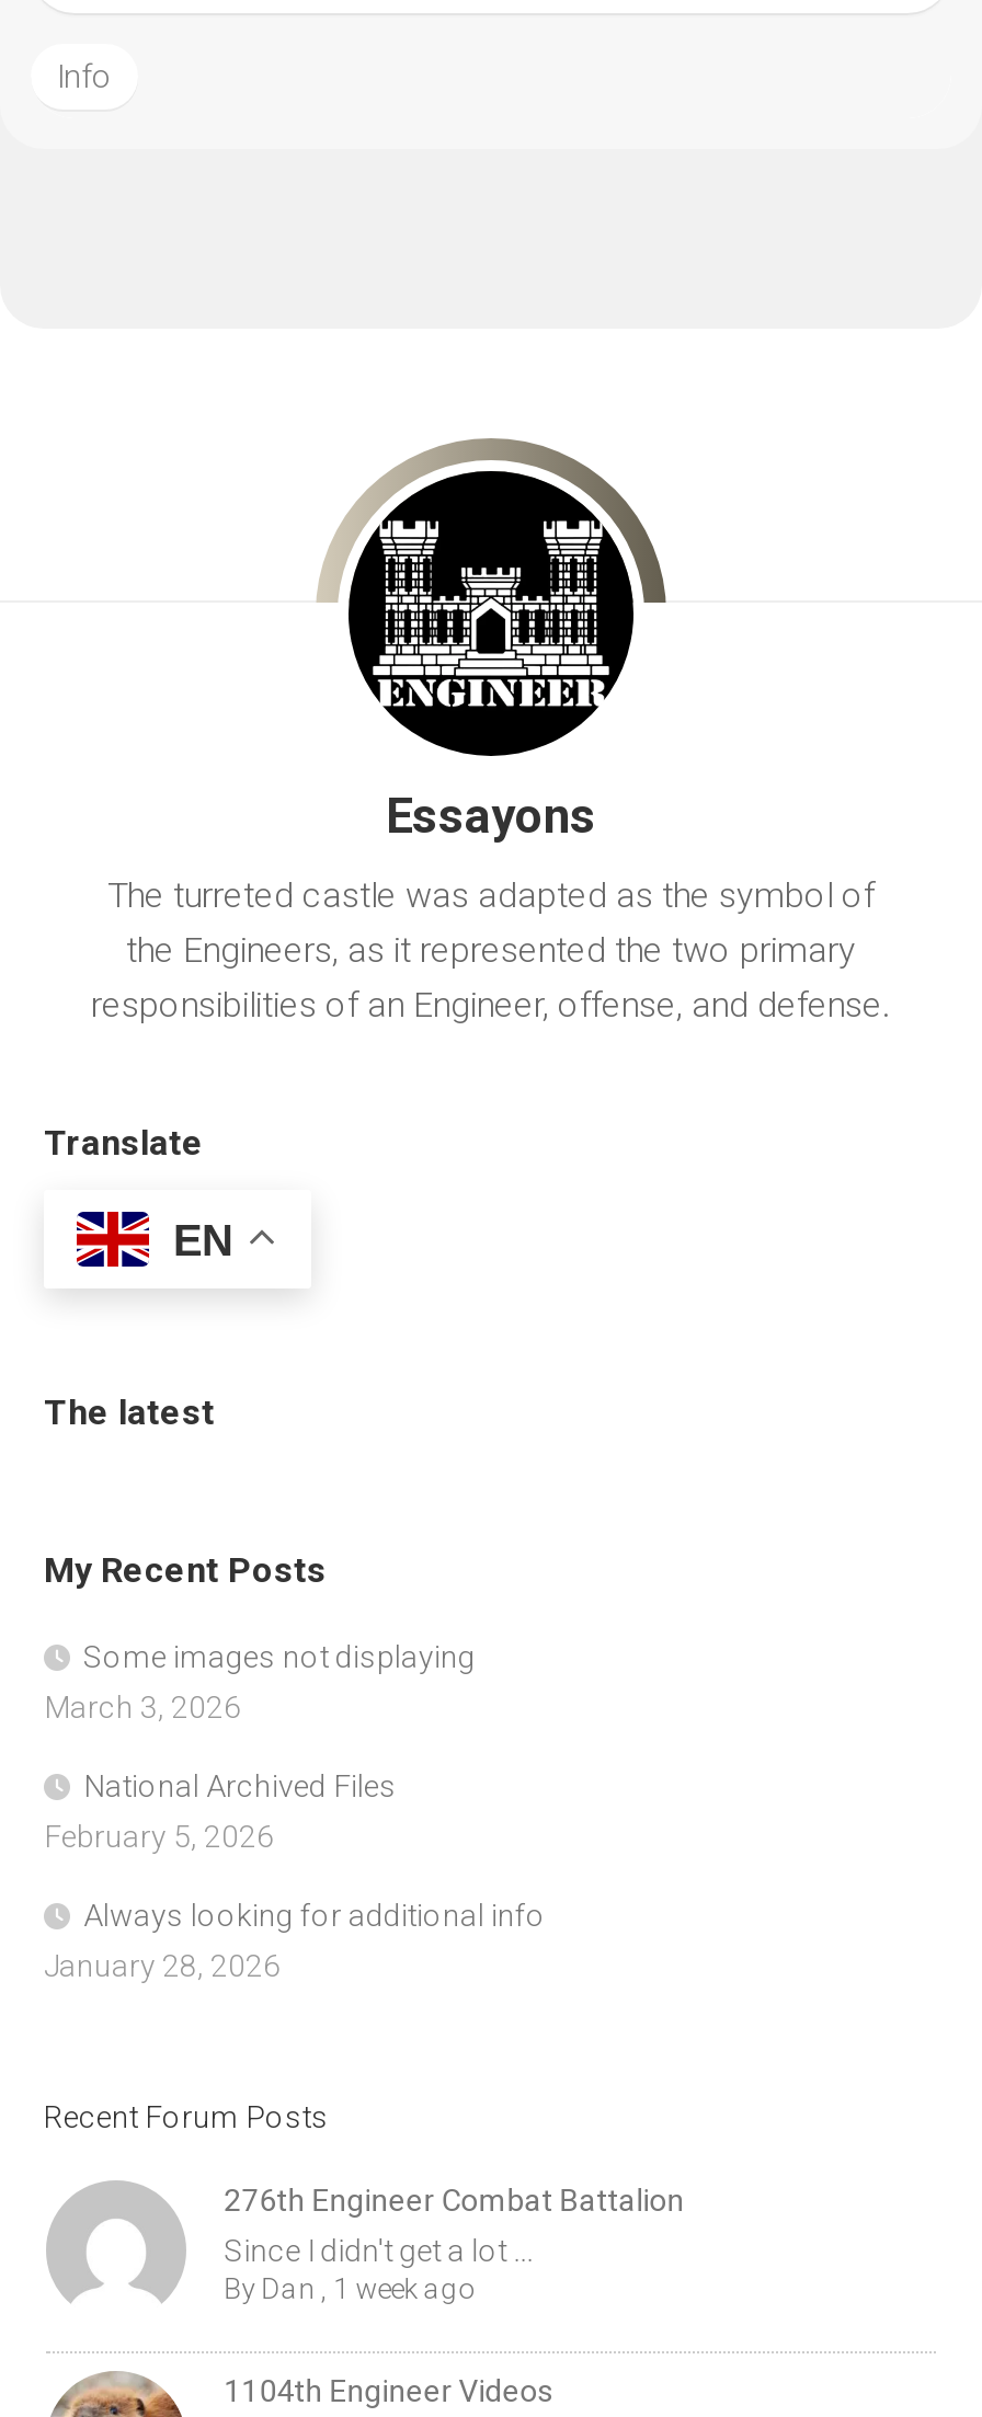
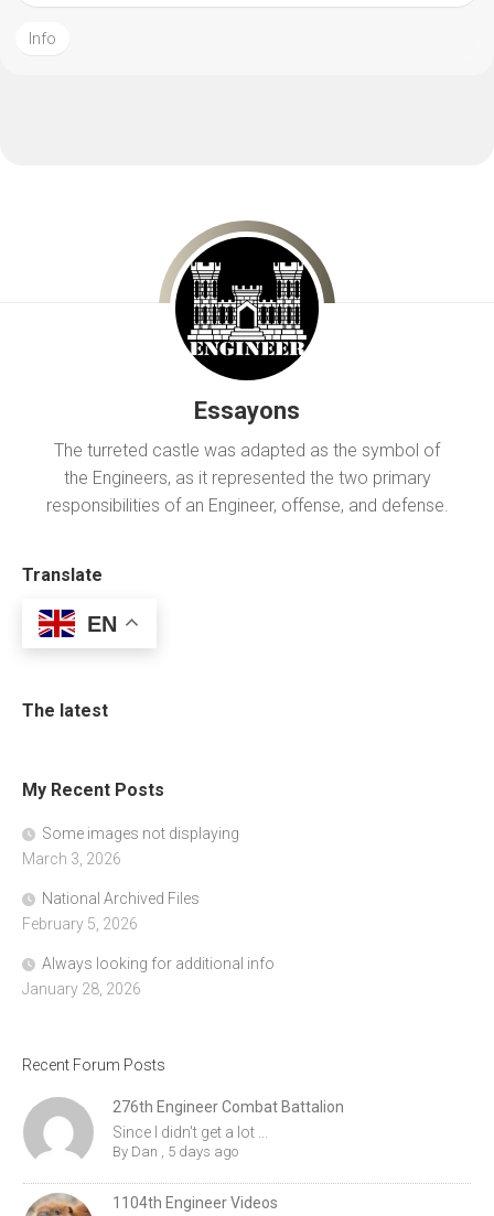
[224,2272,472,2305] By Dan, 1 week ago -> [113,1143,238,1160] By Dan, 5 days ago

